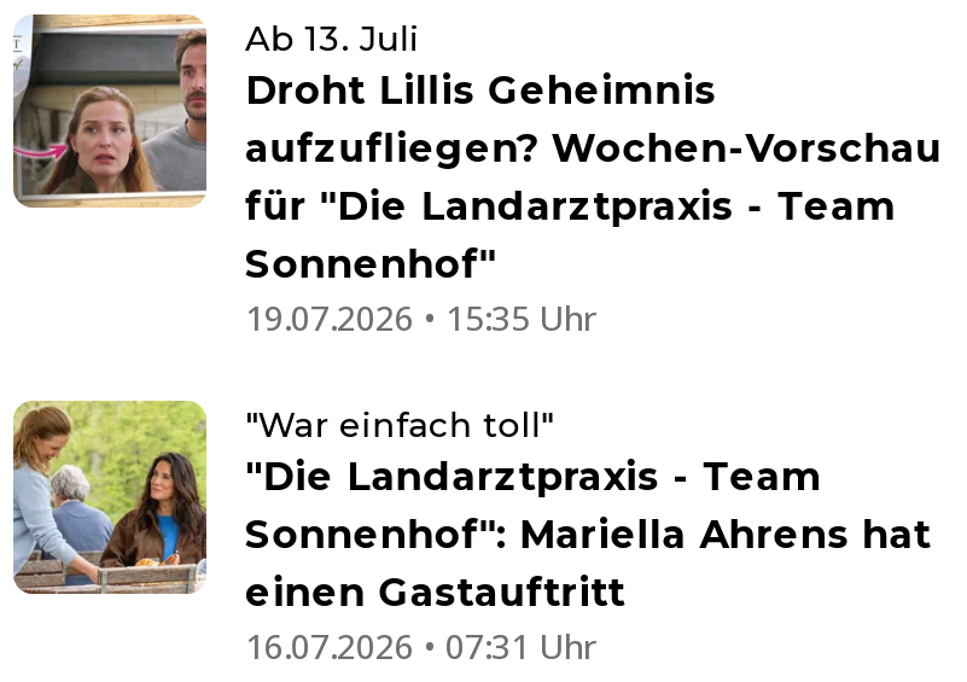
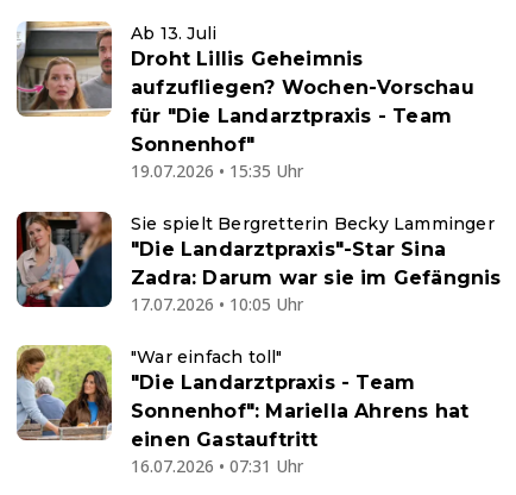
none -> [15,211,501,316] [image] | Sie spielt Bergretterin Becky Lamminger | "Die Landarztpraxis"-Star Sina | Zadra: Darum war sie im Gefängnis | 17.07.2026 • 10:05 Uhr

